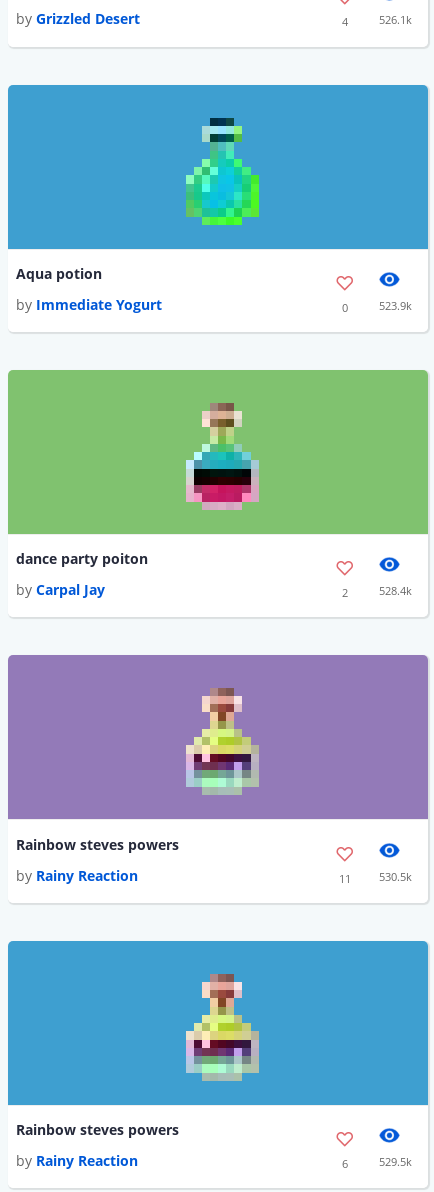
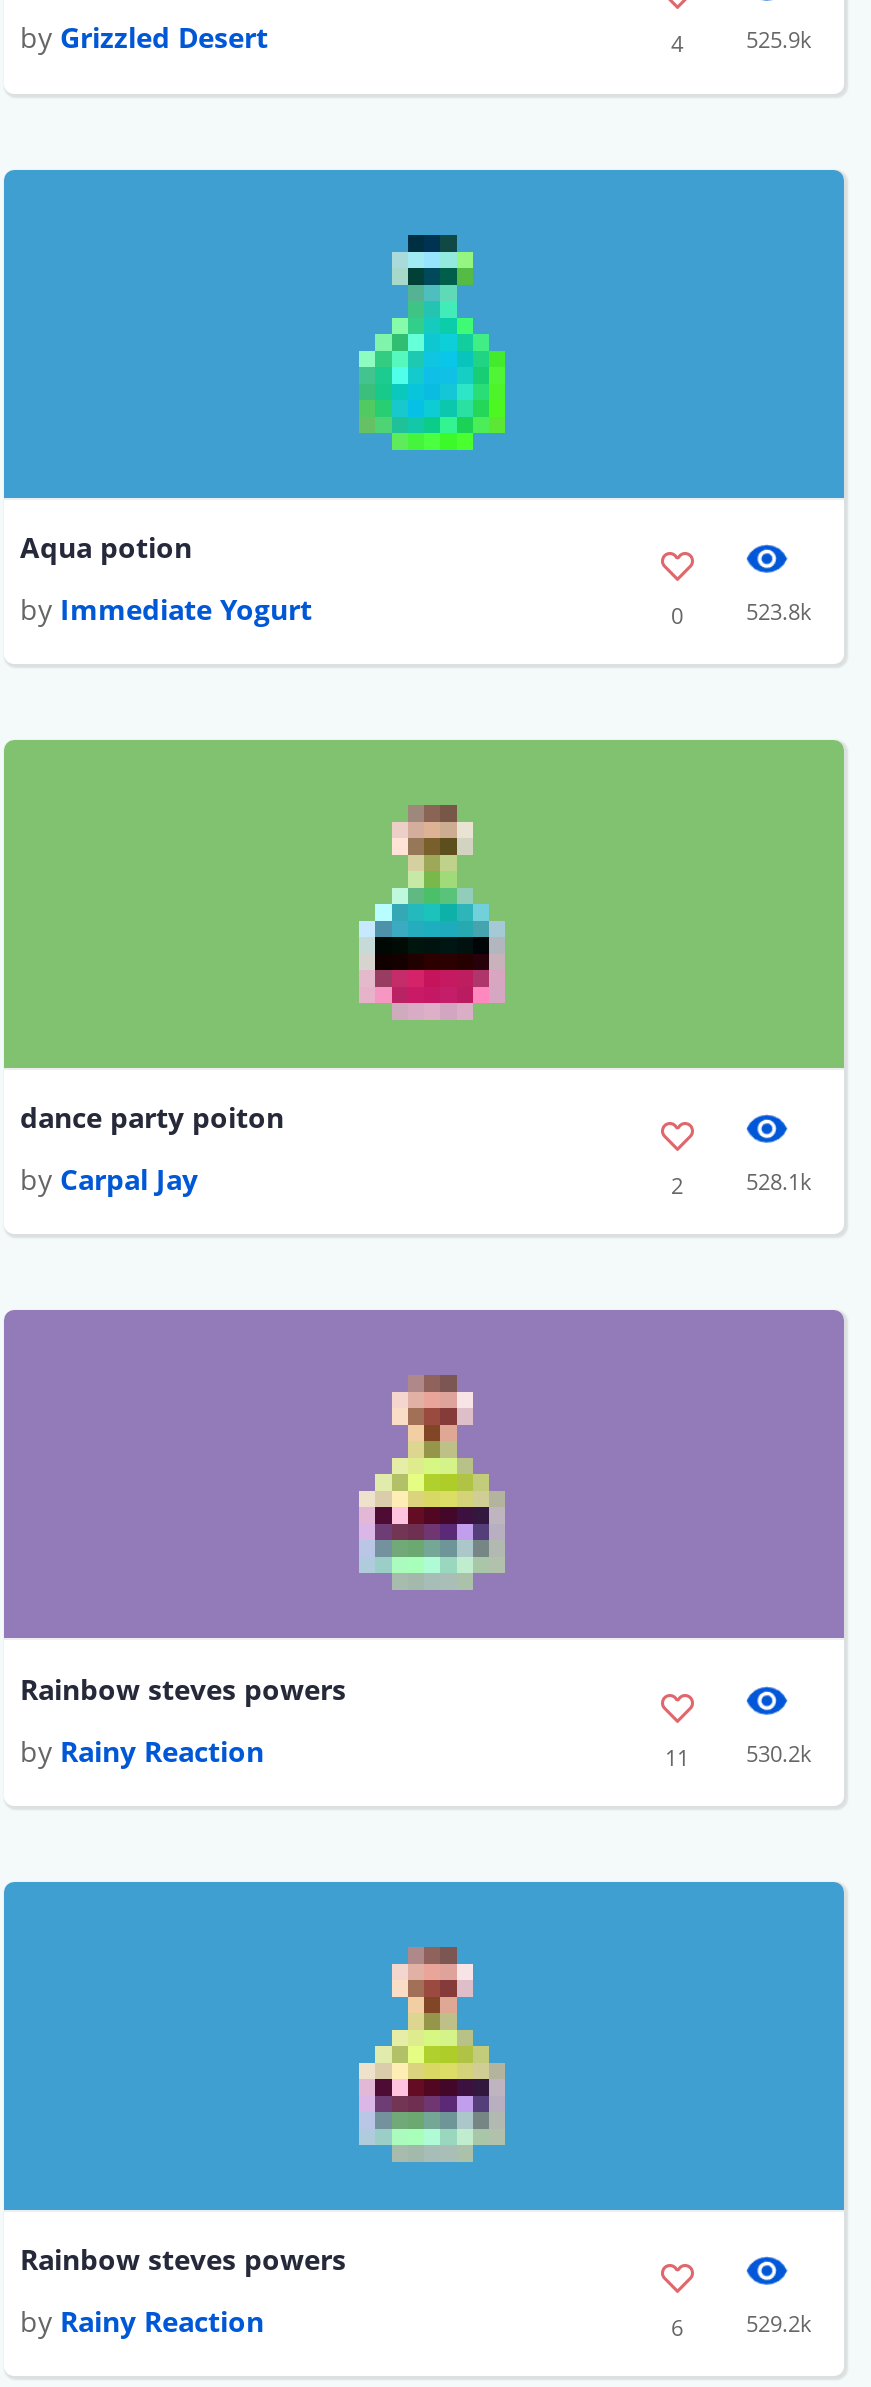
[379,12,412,27] 526.1k -> [746,25,812,55] 525.9k
[379,298,412,313] 523.9k -> [746,596,812,626] 523.8k
[379,583,412,598] 528.4k -> [746,1166,812,1196] 528.1k
[338,869,412,886] 11 530.5k -> [665,1737,812,1771] 11 530.2k
[379,1154,412,1169] 529.5k -> [746,2308,812,2338] 529.2k

